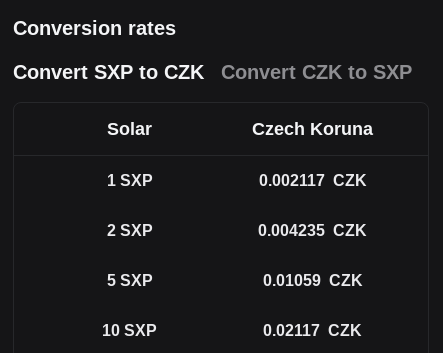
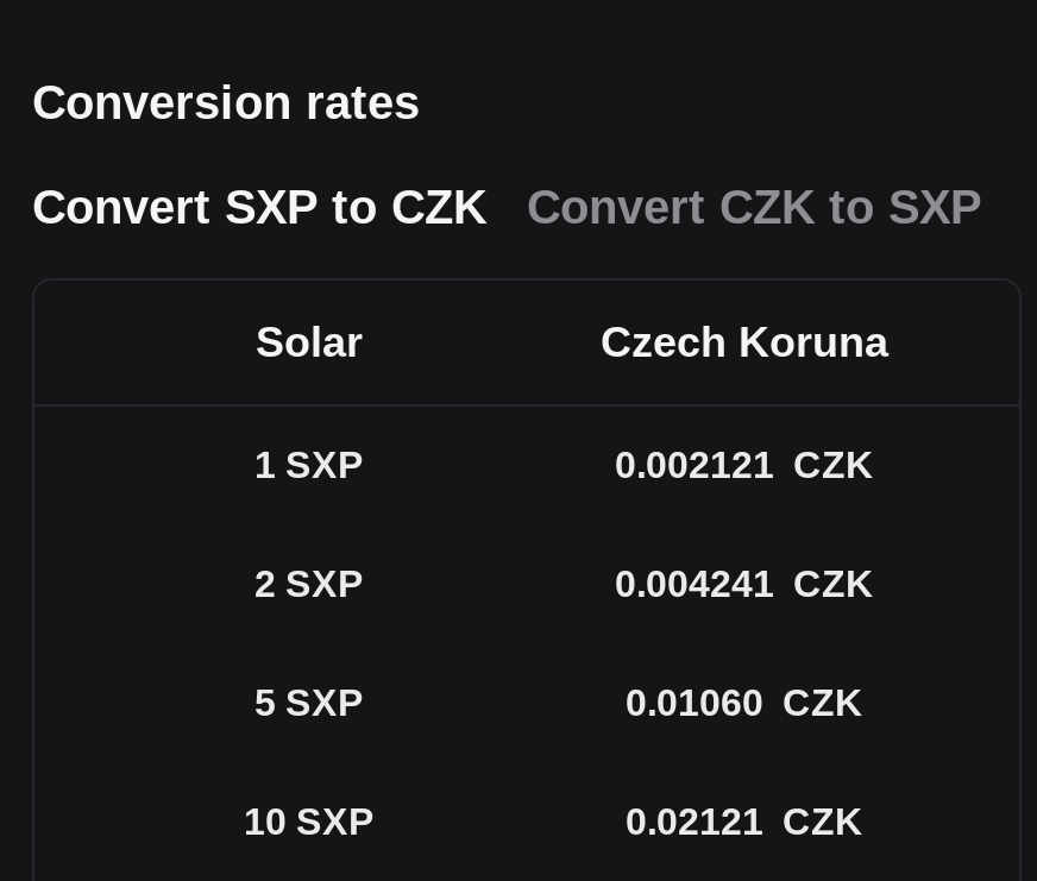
[258,172,366,189] 0.002117 CZK -> [615,445,874,485] 0.002121 CZK
[258,222,367,239] 0.004235 CZK -> [615,564,874,604] 0.004241 CZK
[262,272,362,289] 0.01059 CZK -> [626,682,863,723] 0.01060 CZK
[263,322,362,339] 0.02117 CZK -> [626,801,863,842] 0.02121 CZK

